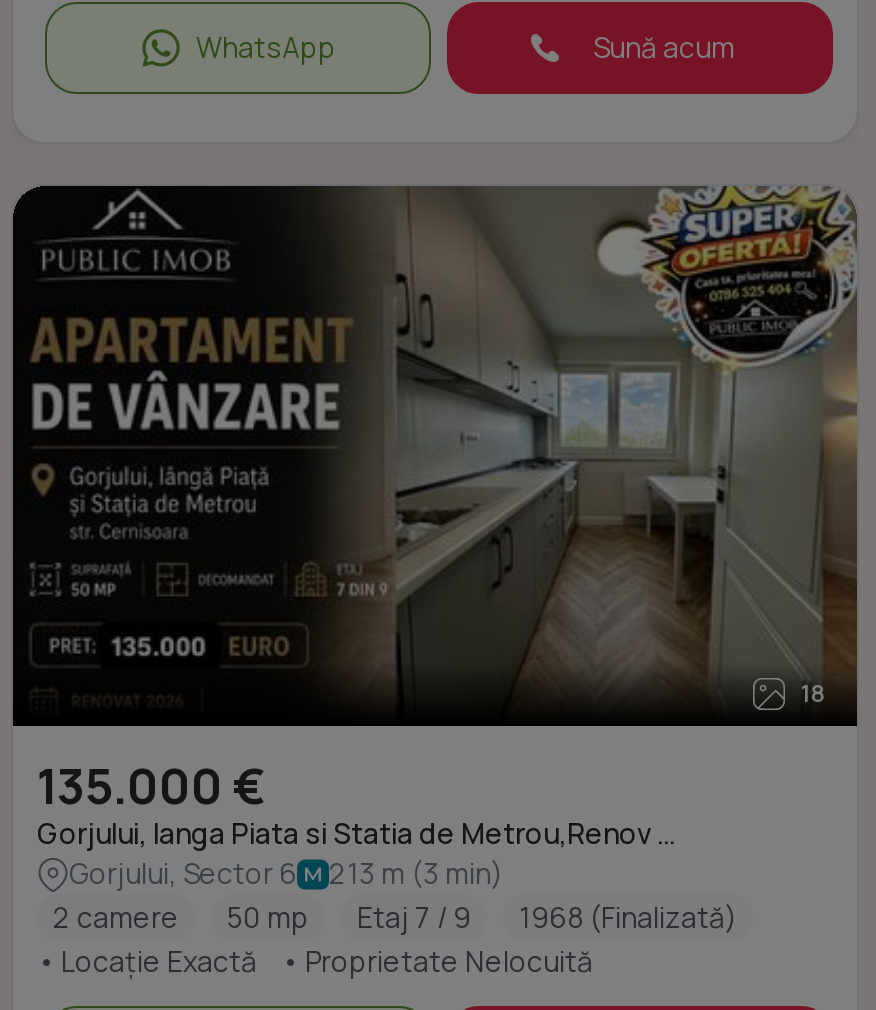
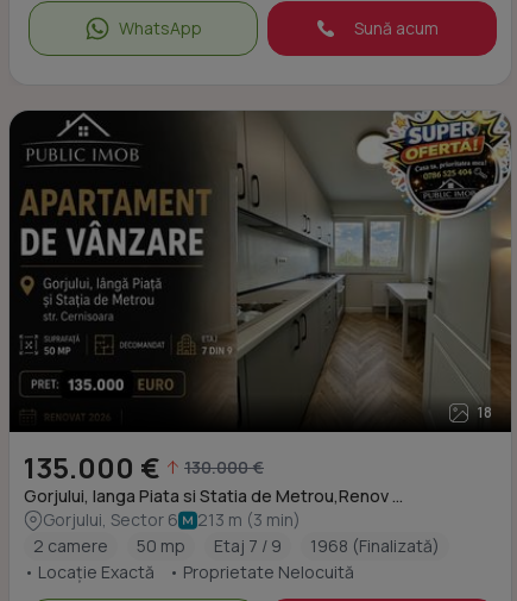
none -> [184,455,264,478] 130.000 €

